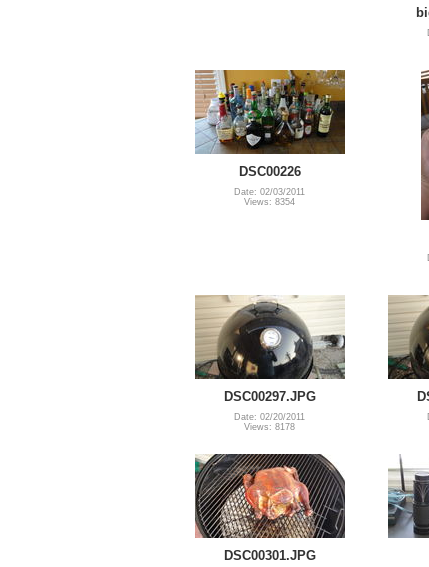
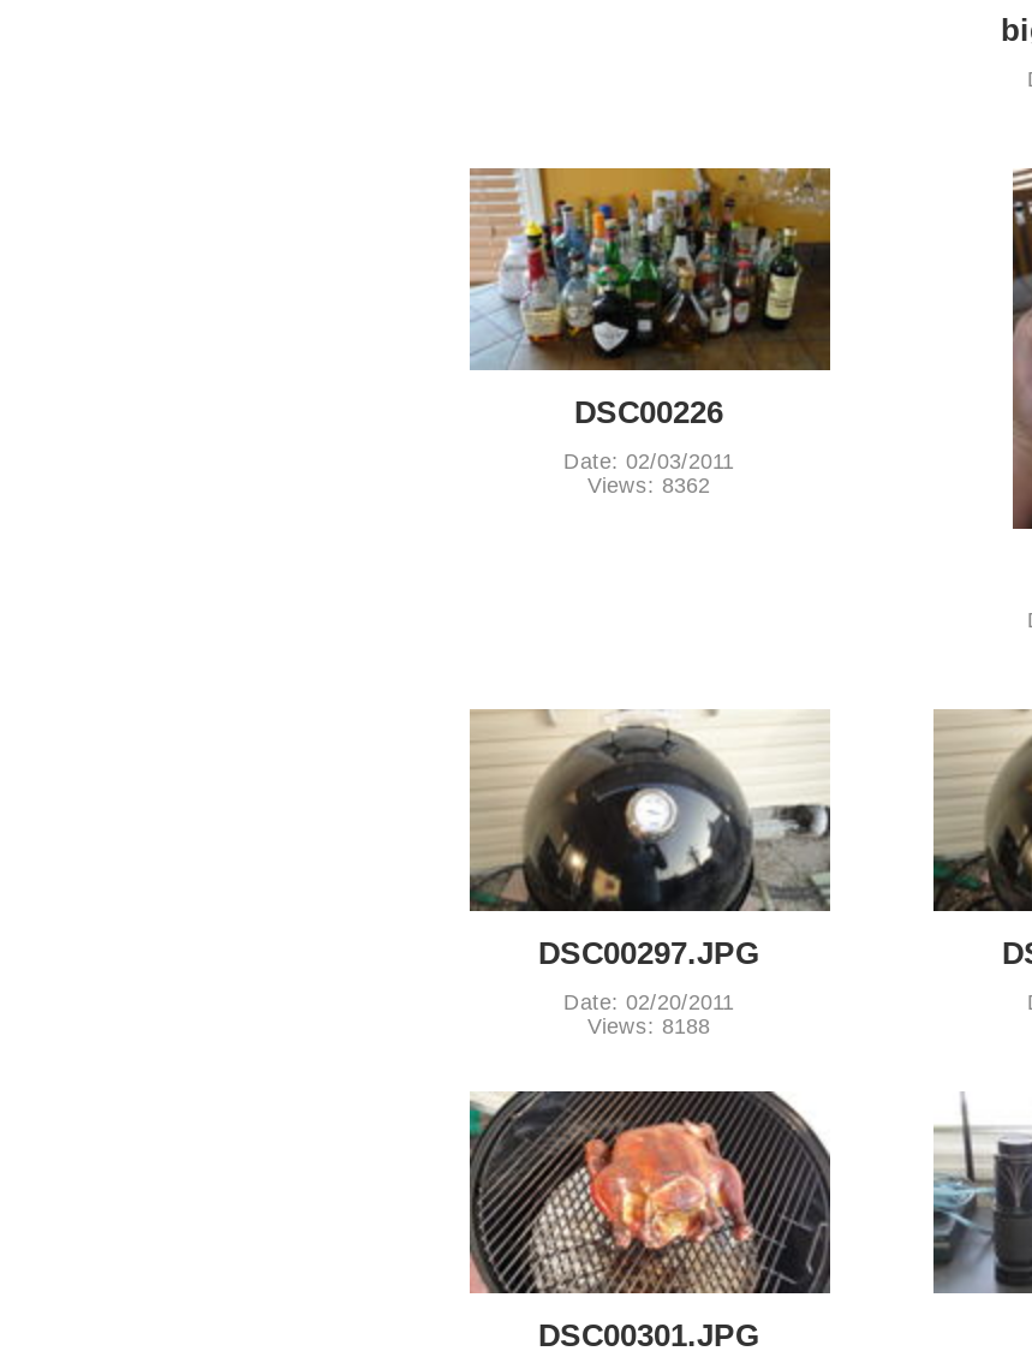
[244,197,295,207] Views: 8354 -> [587,473,710,497] Views: 8362
[244,422,295,432] Views: 8178 -> [587,1014,710,1038] Views: 8188

